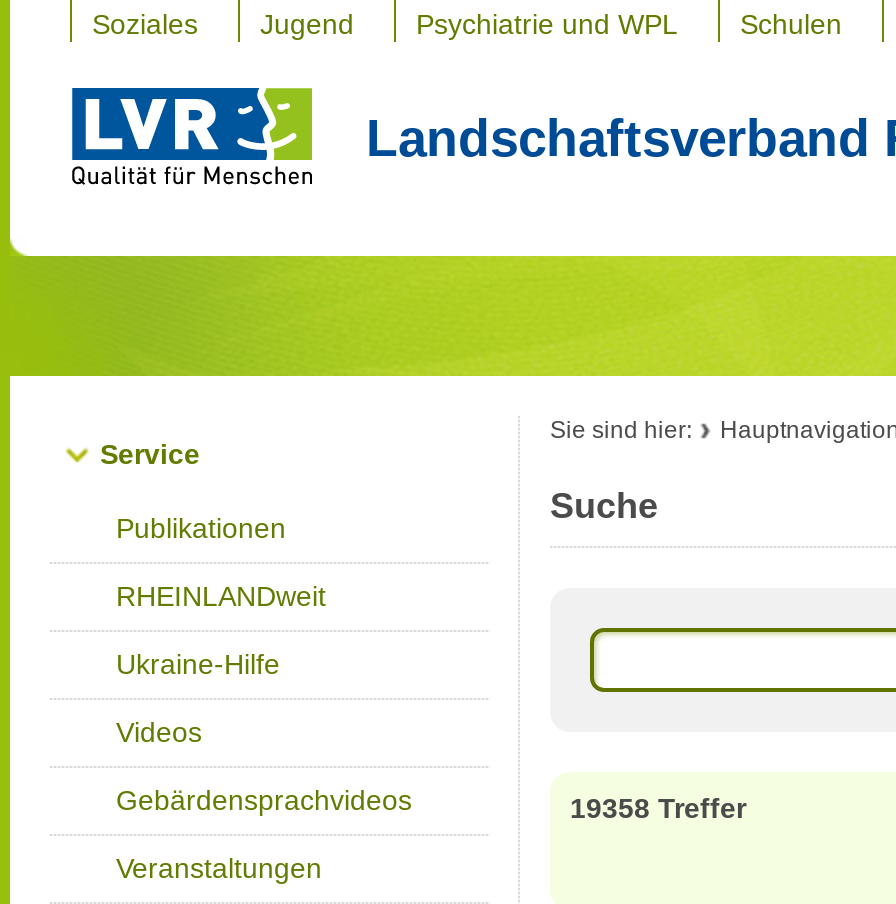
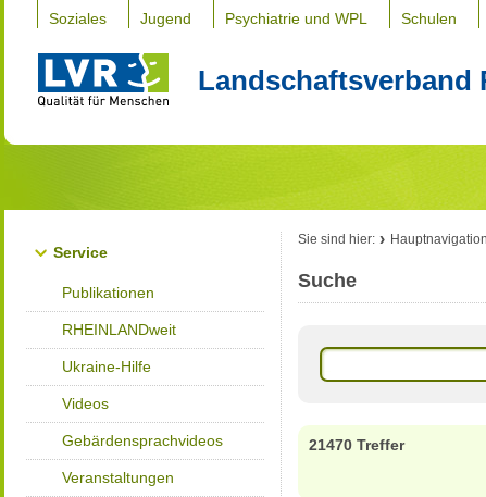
[570,792,746,824] 19358 Treffer -> [309,436,404,453] 21470 Treffer

